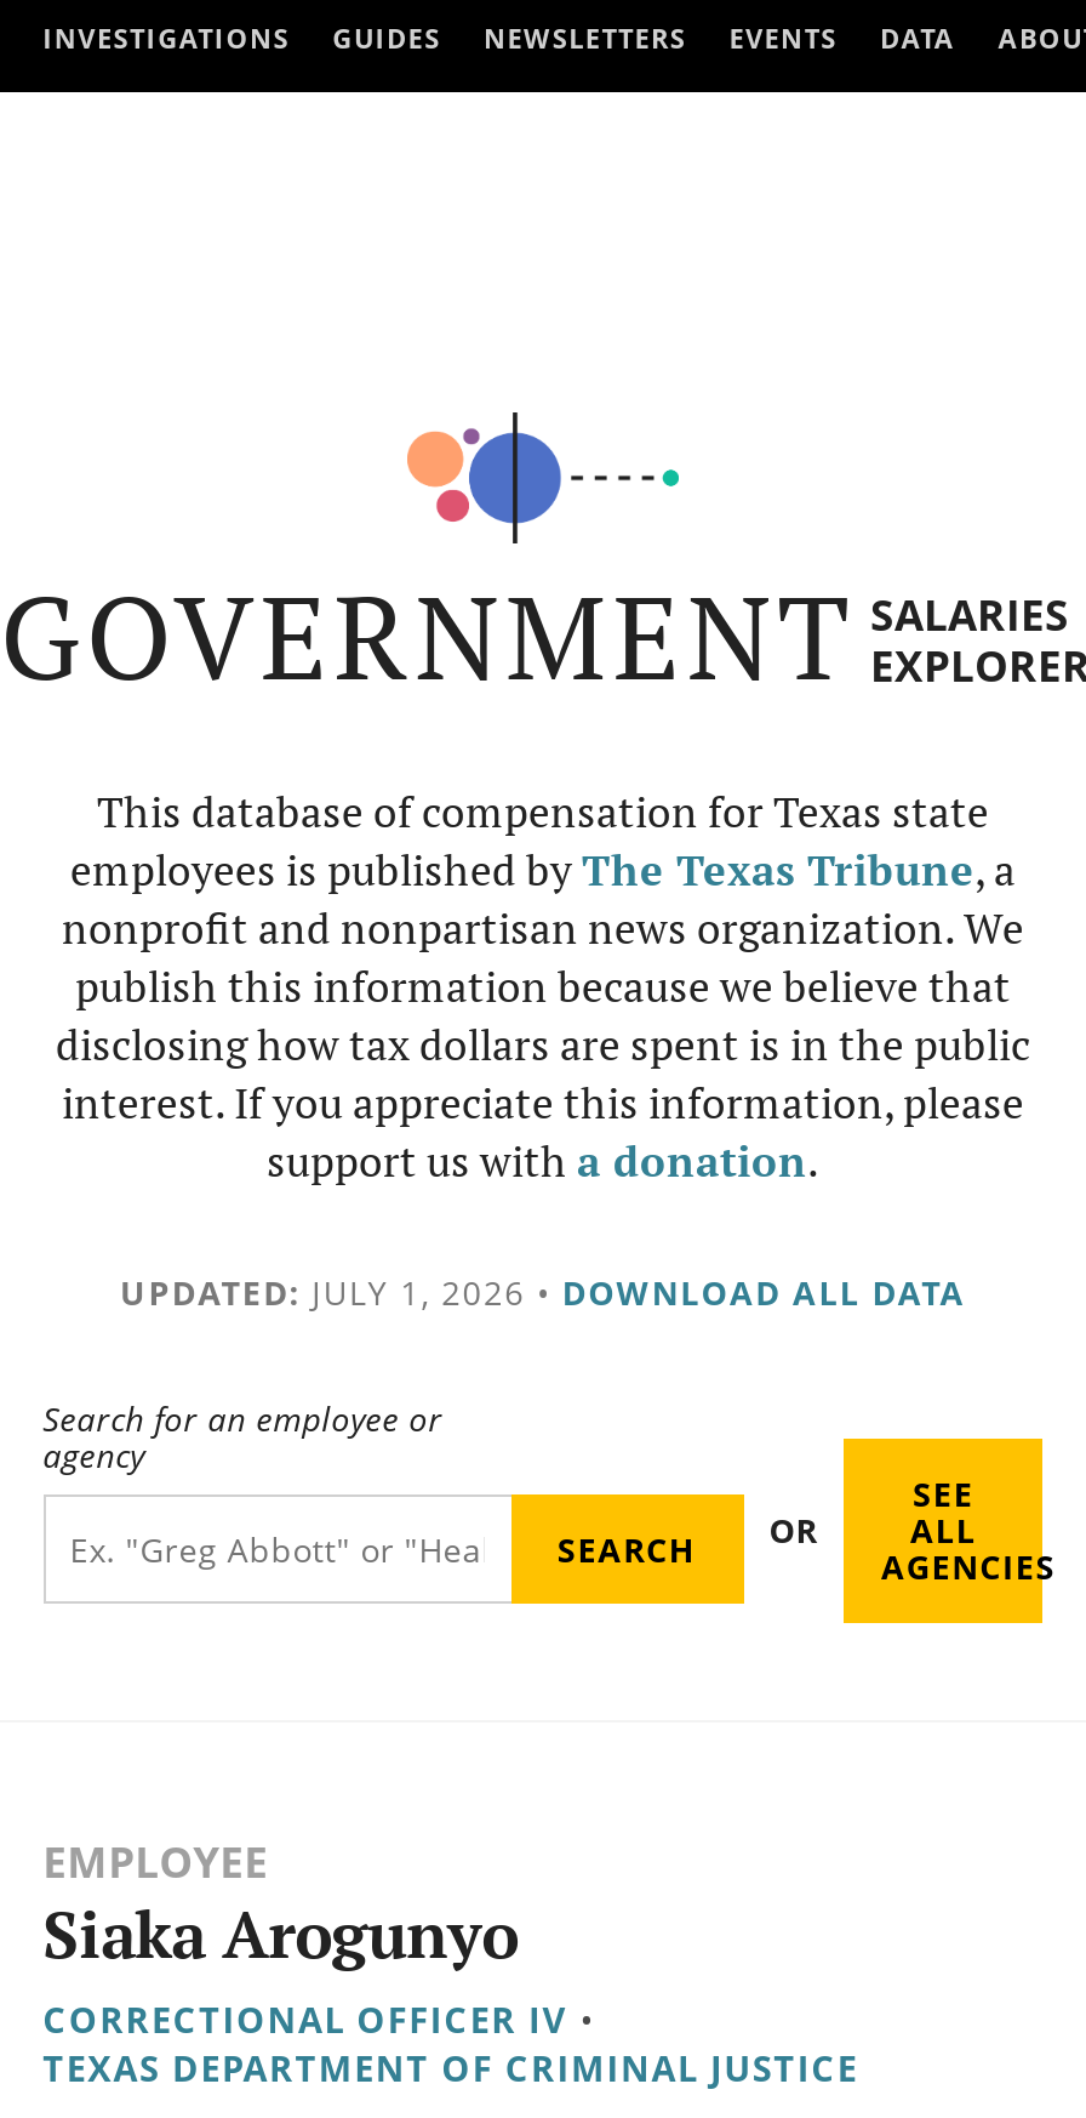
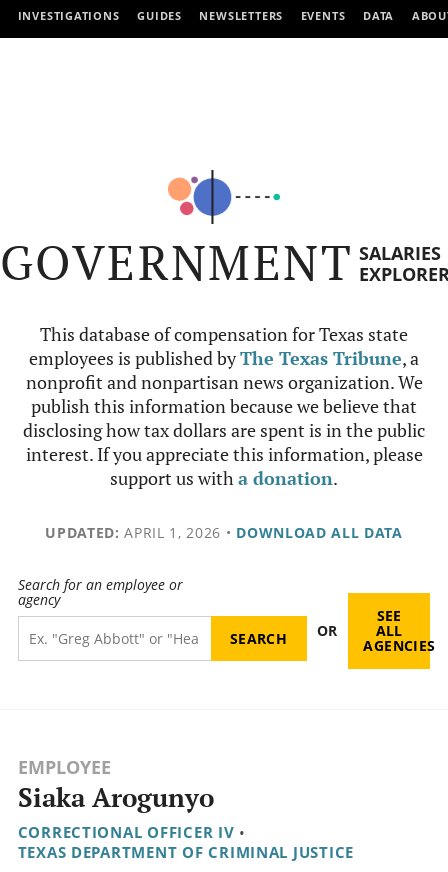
[120,1269,966,1315] UPDATED: JULY 1, 2026 • DOWNLOAD ALL DATA -> [45,523,403,542] UPDATED: APRIL 1, 2026 • DOWNLOAD ALL DATA

